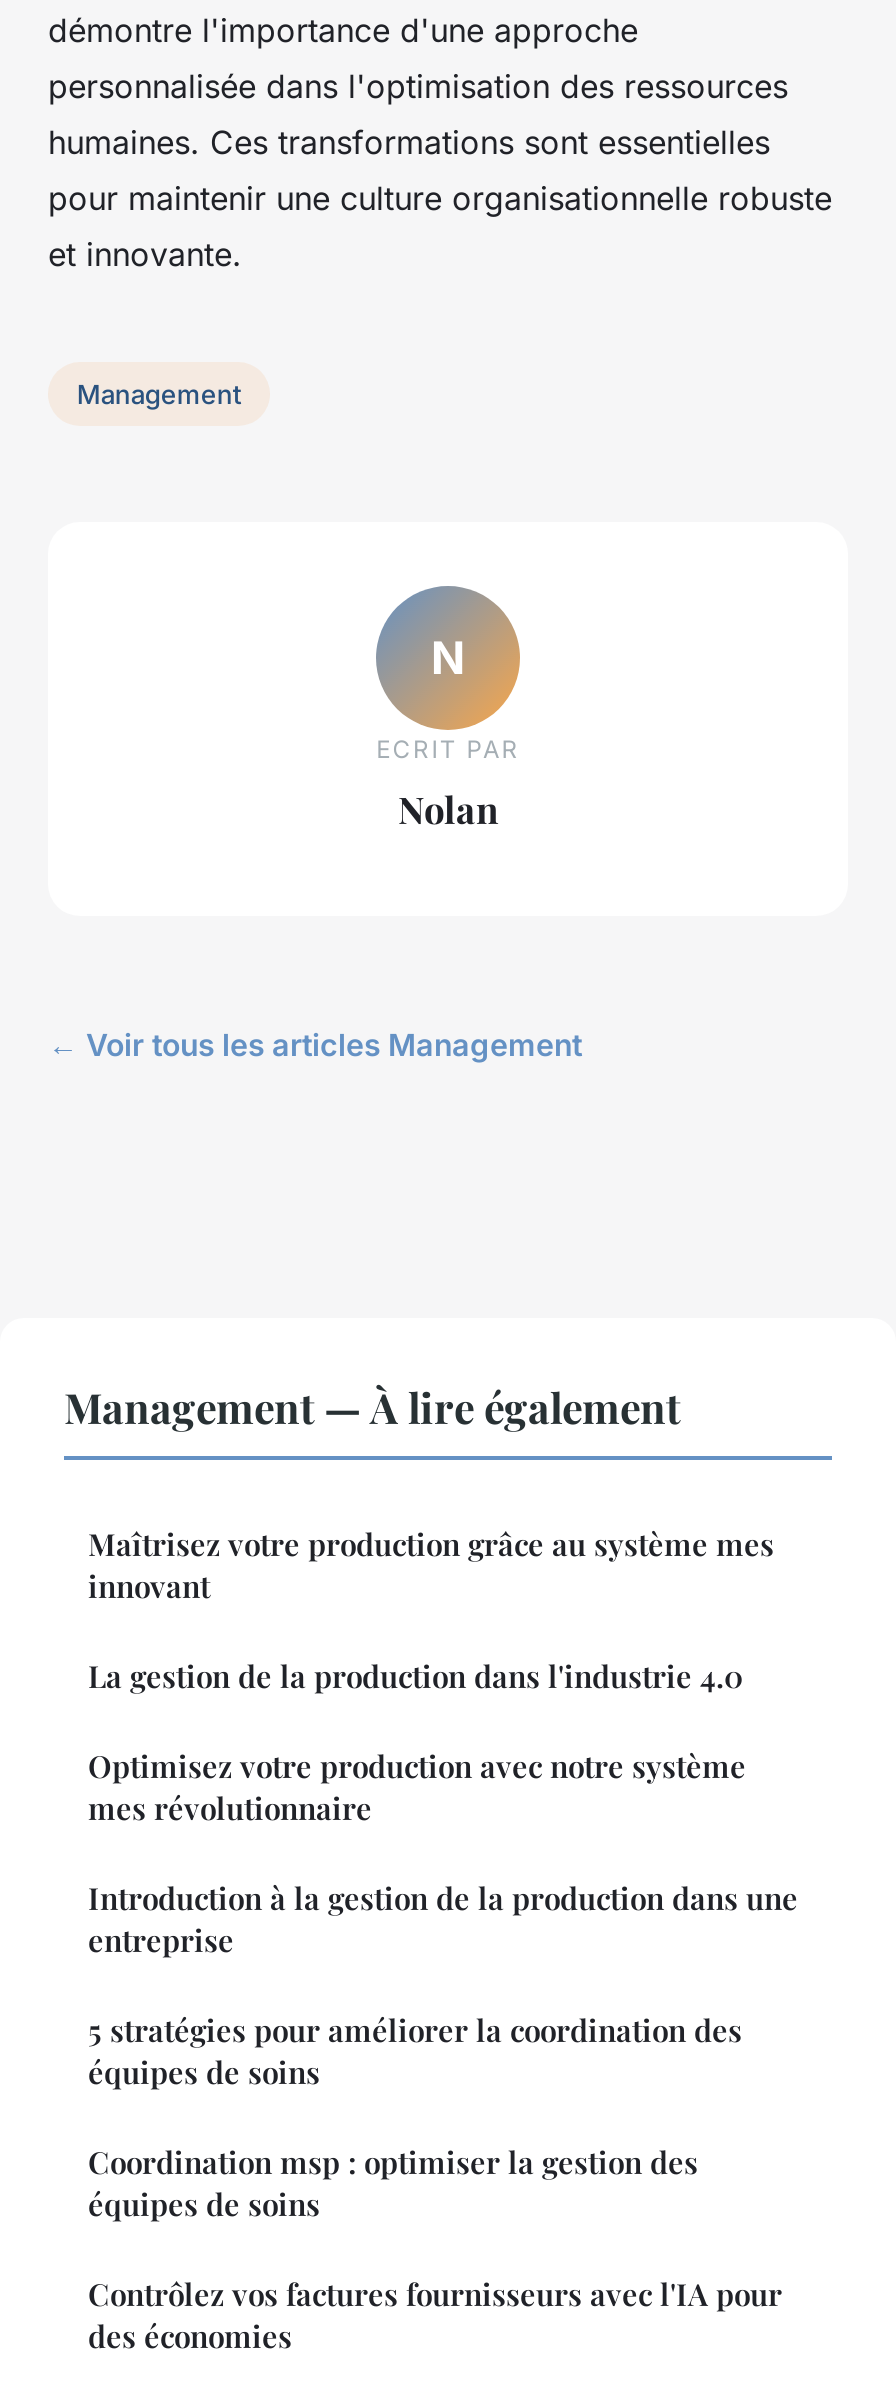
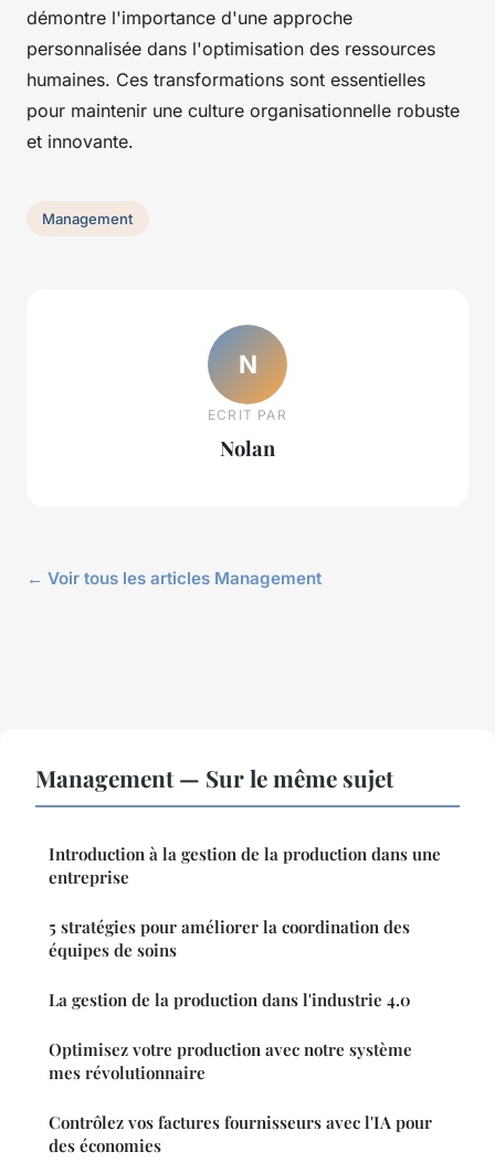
[64,1378,774,1606] Management — À lire également | Maîtrisez votre production grâce au système mes | innovant -> [35,762,393,793] Management — Sur le même sujet
moved [88,1656,746,1828] -> [49,989,412,1084]: La gestion de la production dans l'industrie 4.0 | Optimisez votre production avec notre système | mes révolutionnaire
moved [88,1878,798,2092] -> [49,843,441,961]: Introduction à la gestion de la production dans une | entreprise | 5 stratégies pour améliorer la coordination des | équipes de soins
[88,2142,698,2224] Coordination msp : optimiser la gestion des | équipes de soins -> none

